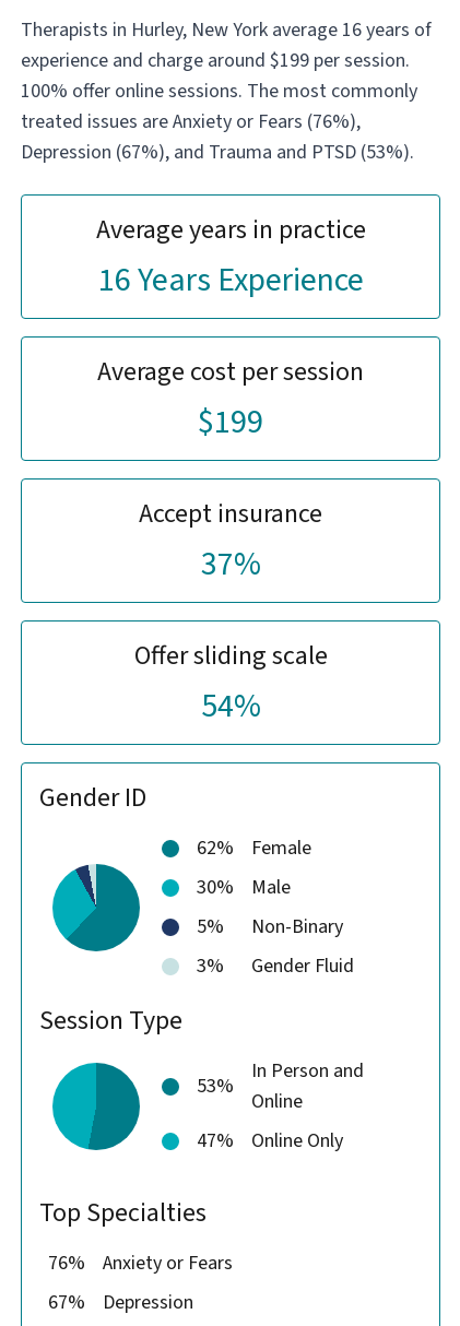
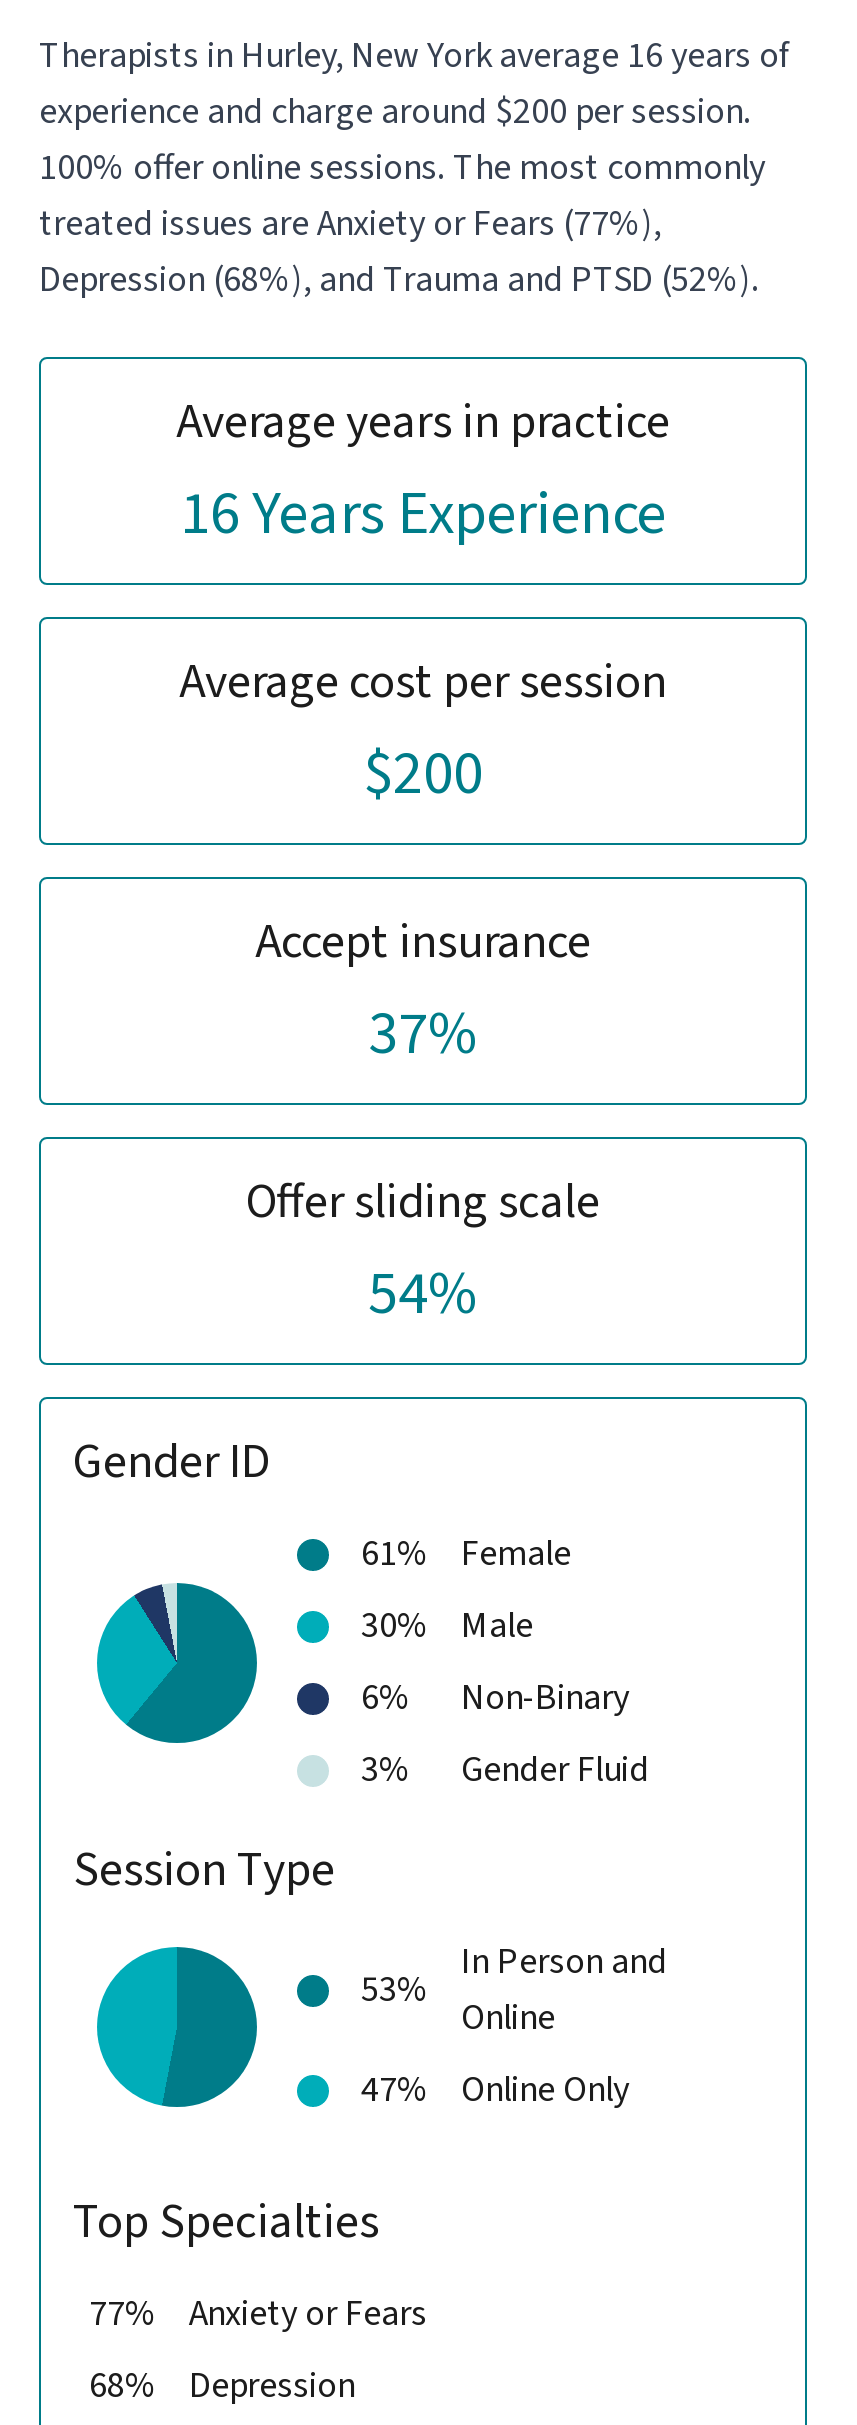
[21,47,410,75] experience and charge around $199 per session. -> [39,87,751,137] experience and charge around $200 per session.
[21,109,361,136] treated issues are Anxiety or Fears (76%), -> [39,199,661,249] treated issues are Anxiety or Fears (77%),
[21,139,414,166] Depression (67%), and Trauma and PTSD (53%). -> [39,255,759,305] Depression (68%), and Trauma and PTSD (52%).
[198,399,263,446] $199 -> [363,731,483,817] $200
[197,835,311,862] 62% Female -> [361,1529,571,1579] 61% Female
[197,914,343,941] 5% Non-Binary -> [361,1673,629,1723] 6% Non-Binary
[48,1250,233,1277] 76% Anxiety or Fears -> [89,2289,427,2339] 77% Anxiety or Fears
[48,1289,193,1317] 67% Depression -> [89,2361,355,2411] 68% Depression

